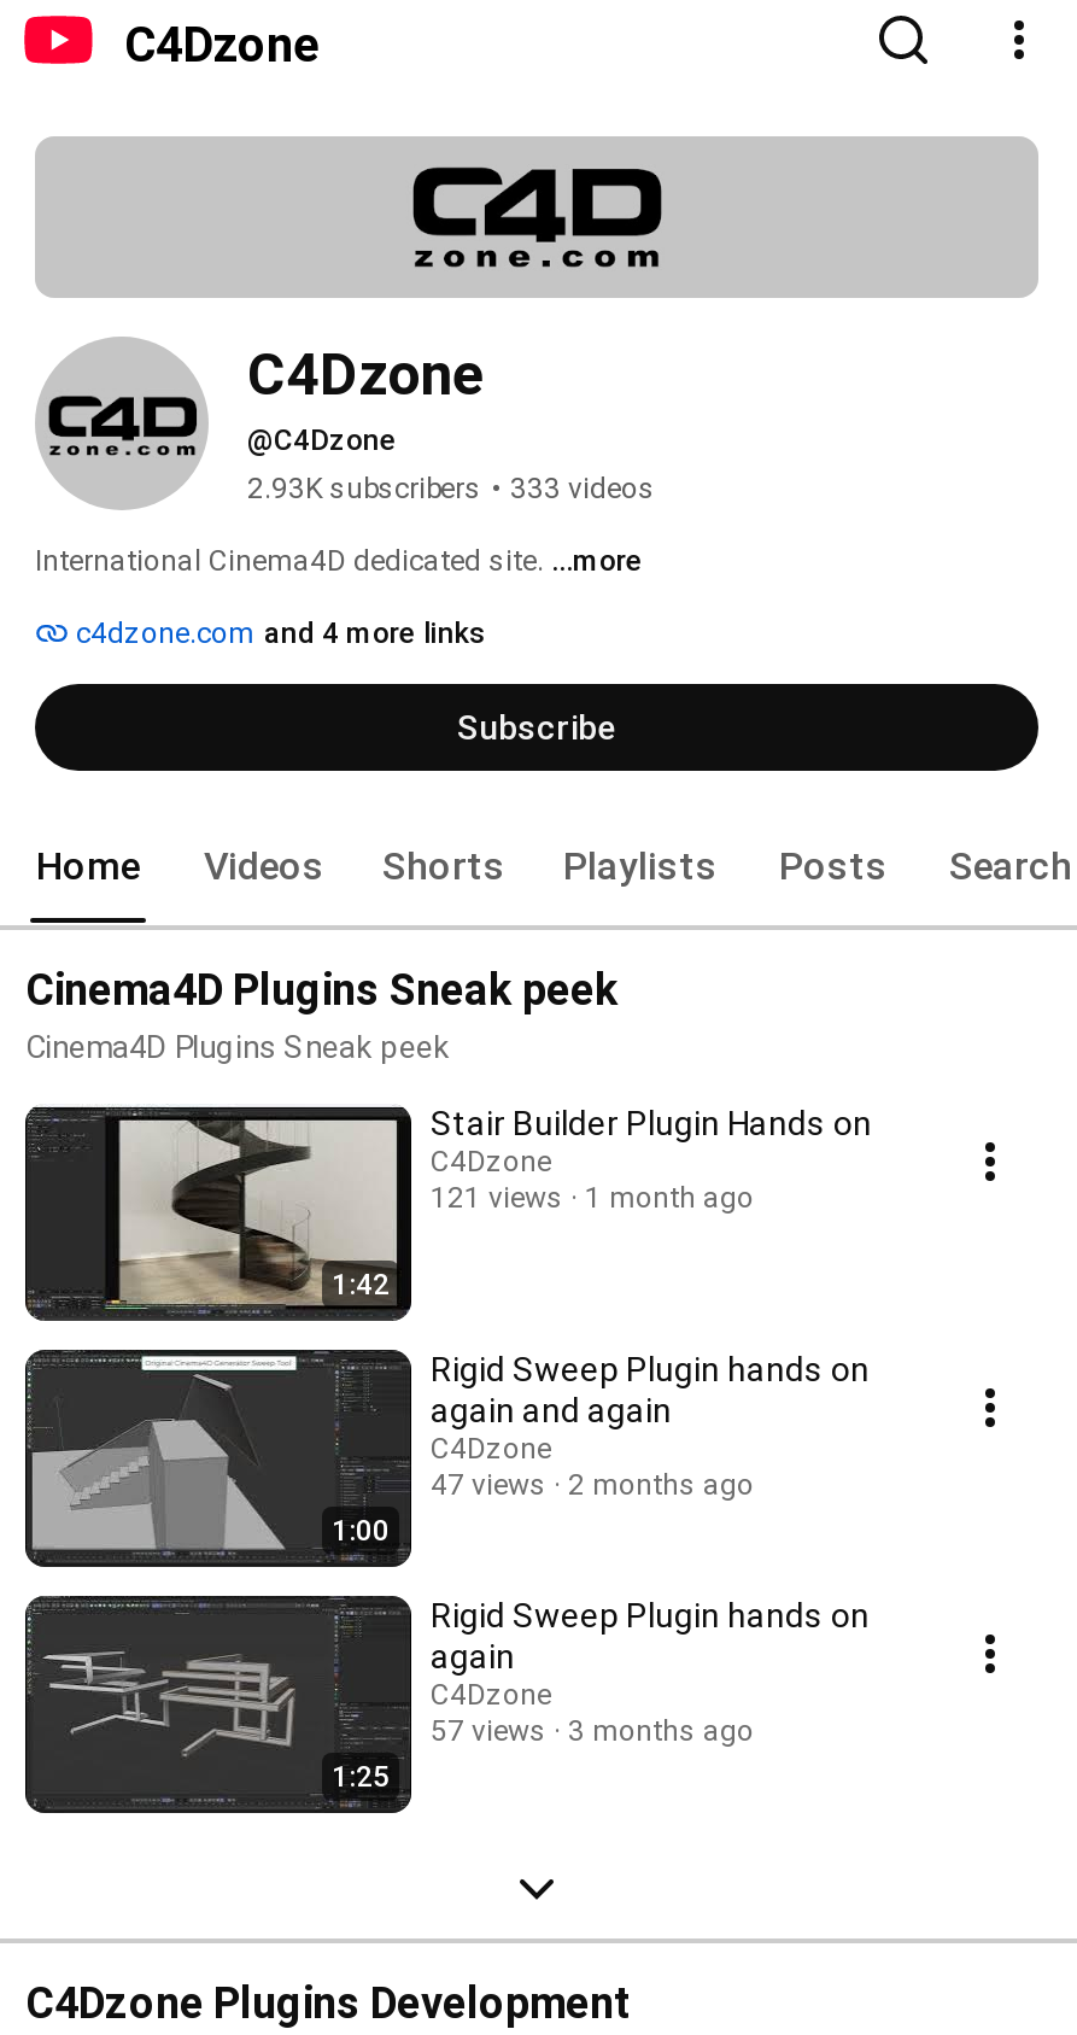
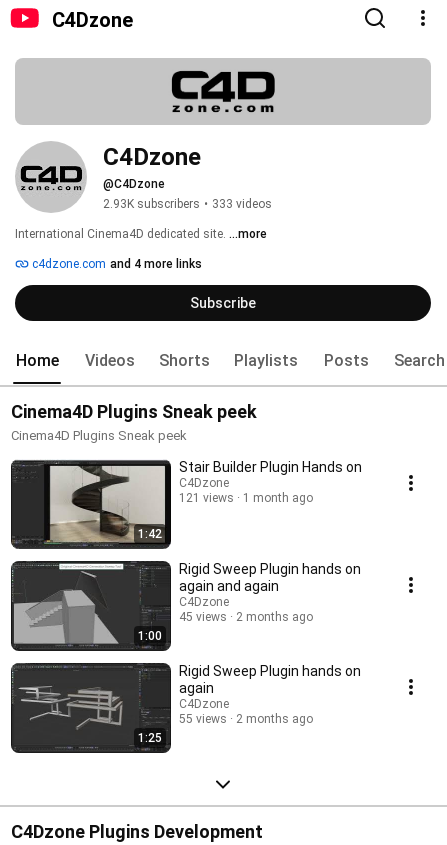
[431,1468,754,1502] 47 views 2 months ago -> [179,610,313,624] 45 views 2 months ago
[431,1714,546,1748] 57 views -> [179,712,227,726] 55 views
[568,1714,754,1748] 3 months ago -> [236,712,313,726] 2 months ago

